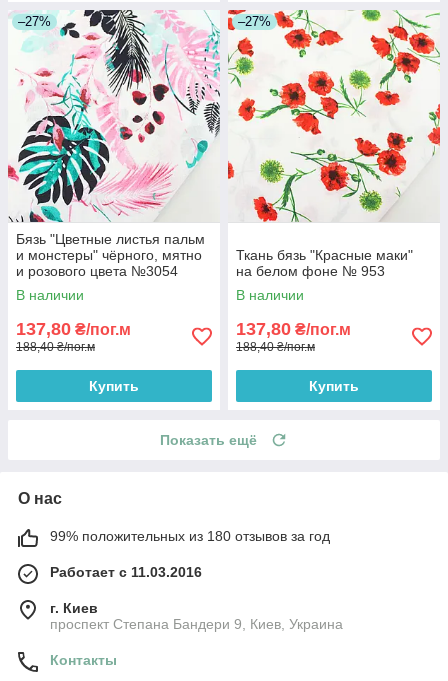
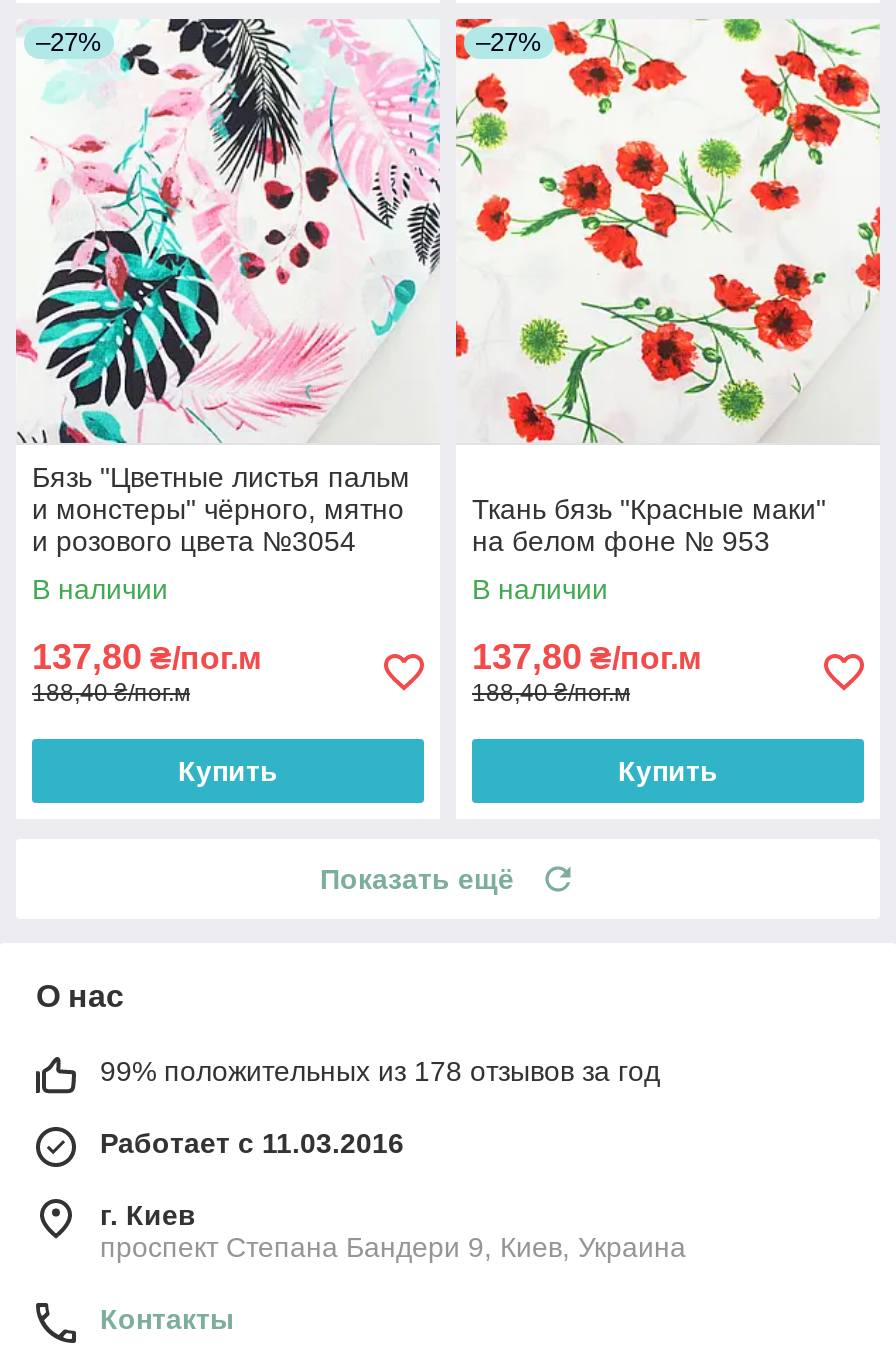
[50,528,330,544] 99% положительных из 180 отзывов за год -> [100,1056,660,1088] 99% положительных из 178 отзывов за год

